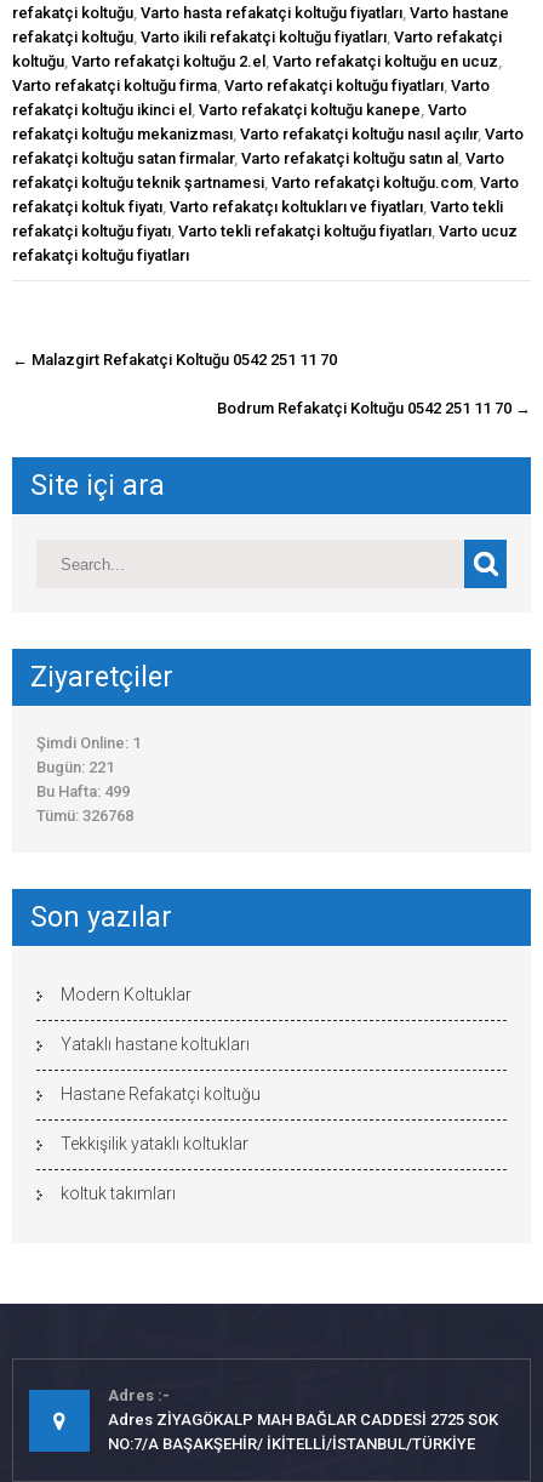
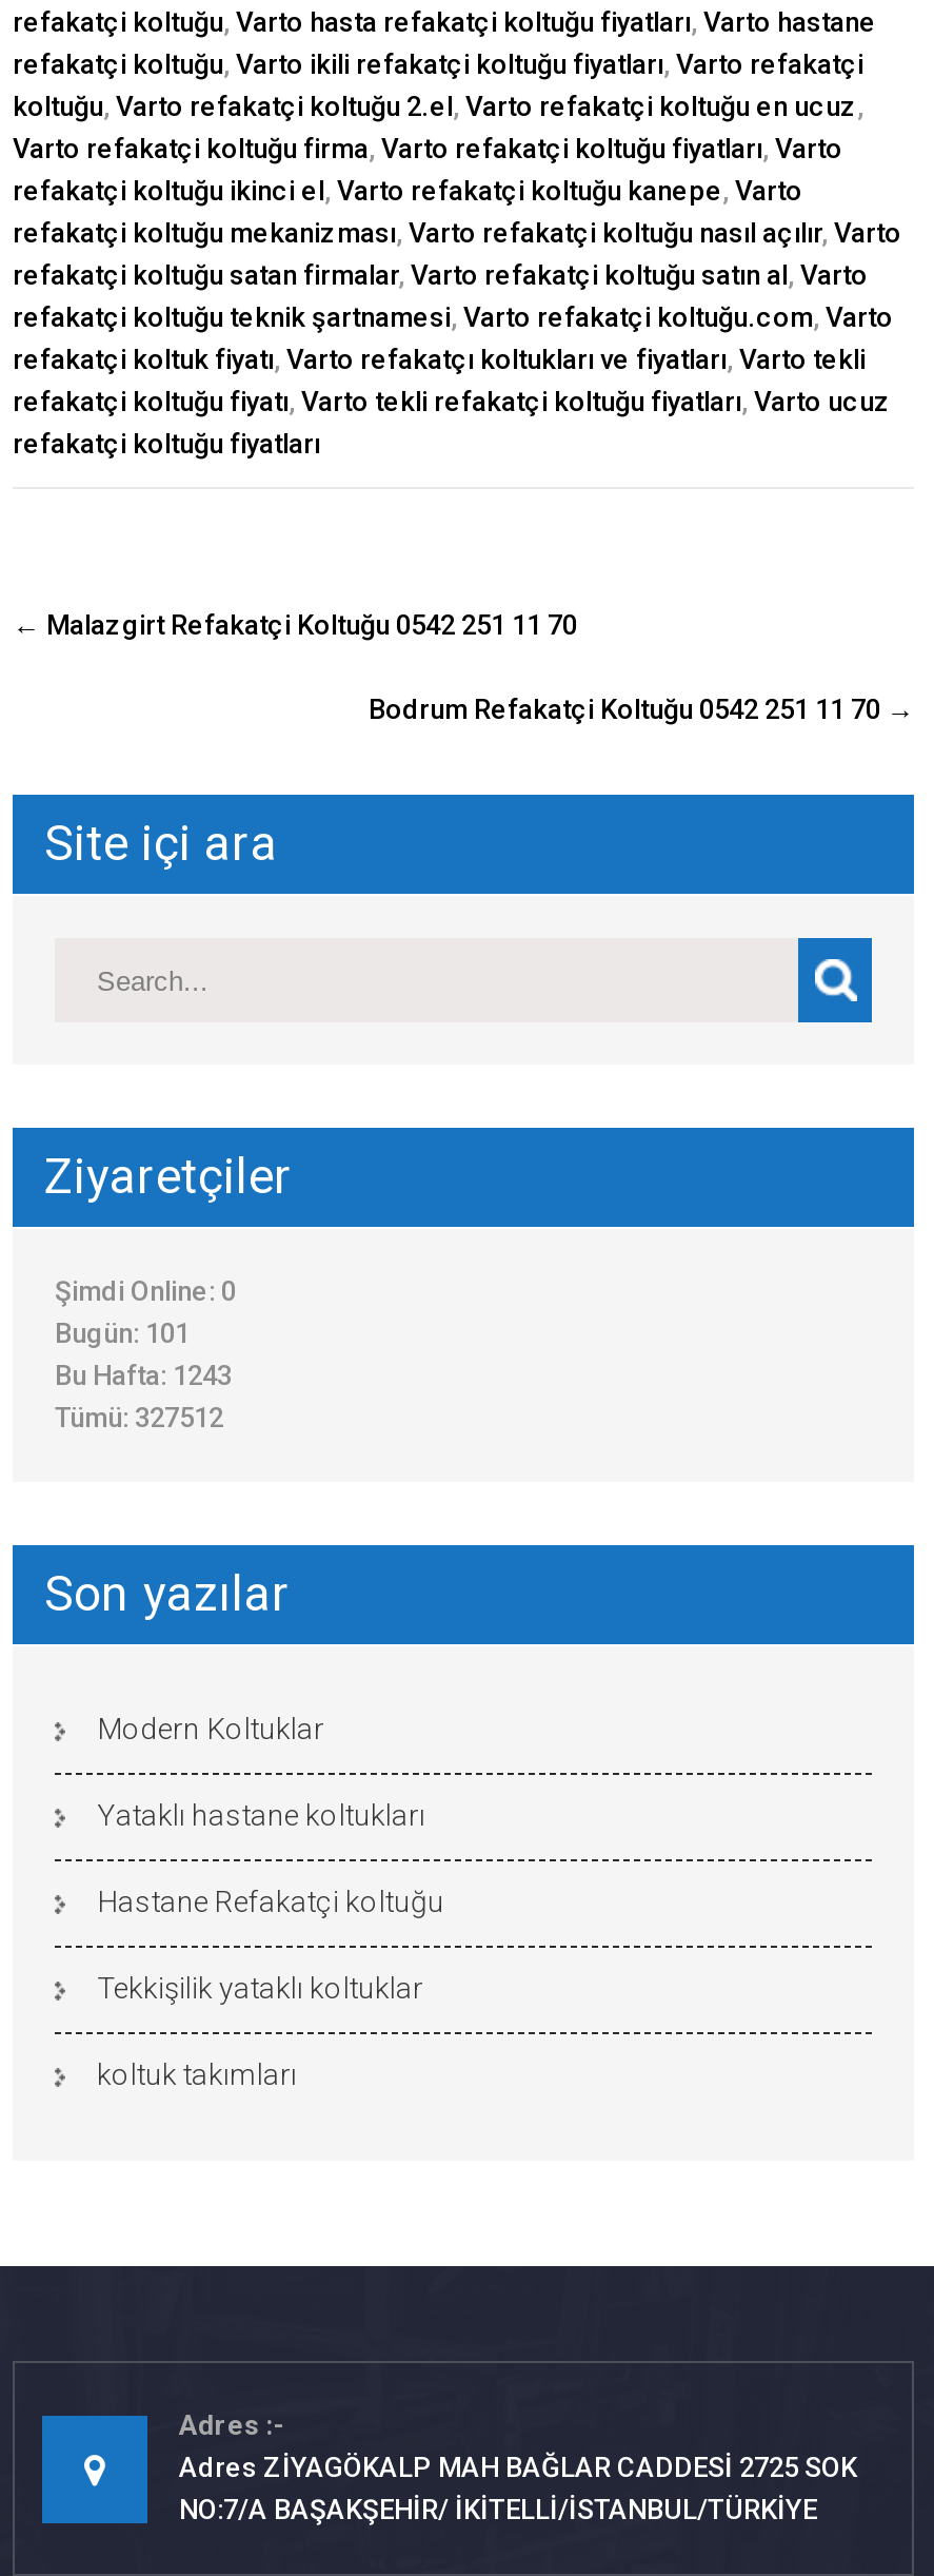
[36,733,141,752] Şimdi Online: 1 -> [55,1275,236,1307] Şimdi Online: 0
[36,758,114,776] Bugün: 221 -> [55,1317,190,1349] Bugün: 101
[36,782,130,800] Bu Hafta: 499 -> [55,1359,232,1391] Bu Hafta: 1243
[36,806,133,824] Tümü: 326768 -> [55,1401,223,1433] Tümü: 327512

